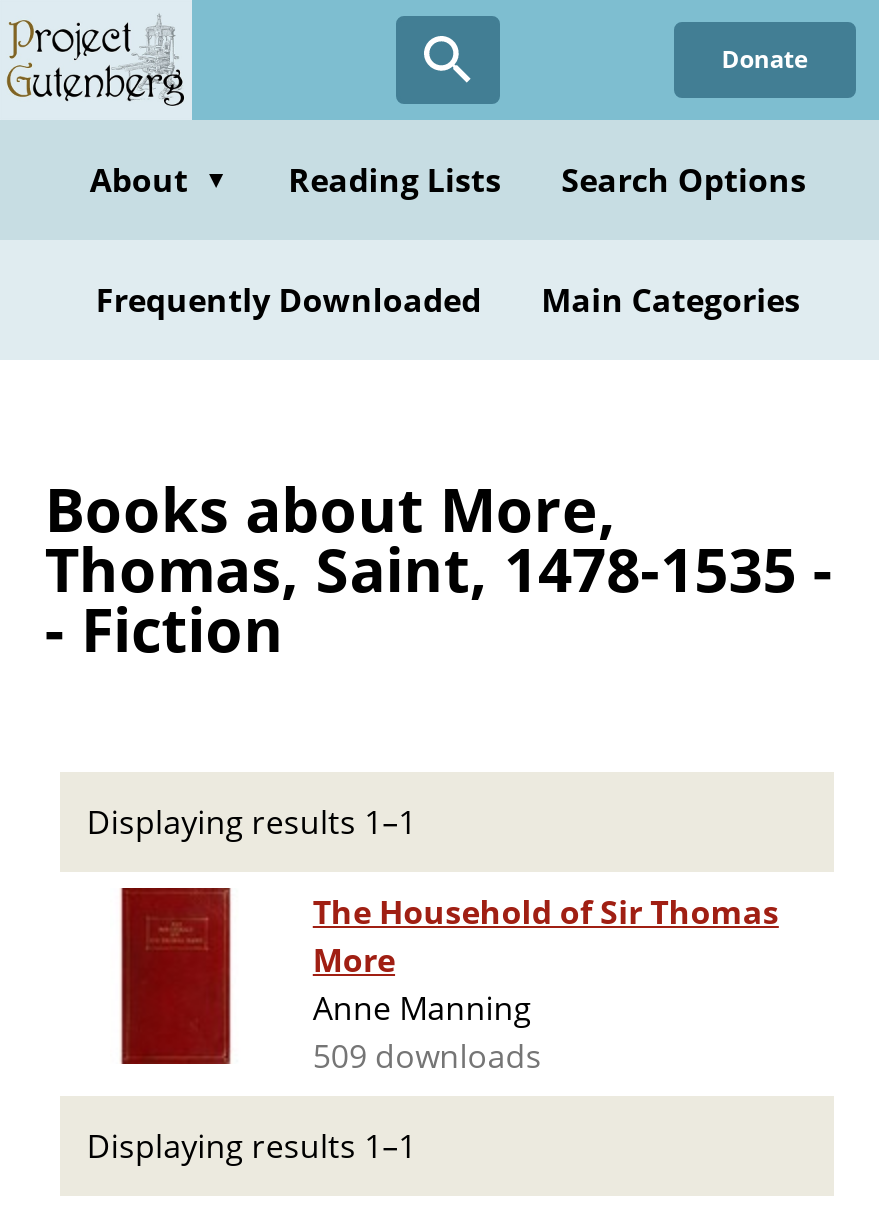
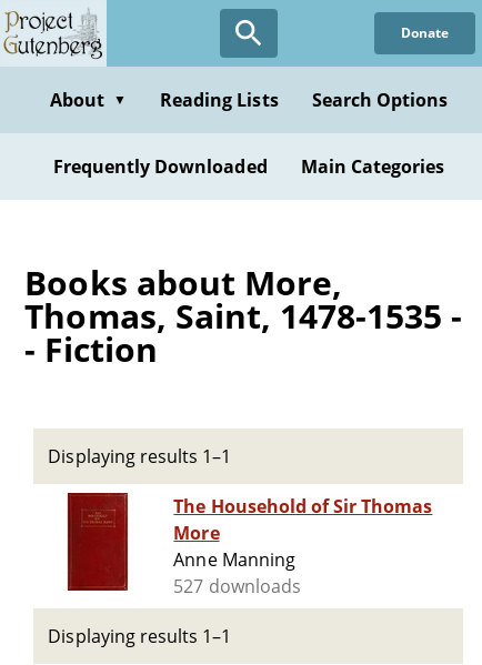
[313,1034,542,1078] 509 downloads -> [174,574,301,599] 527 downloads

